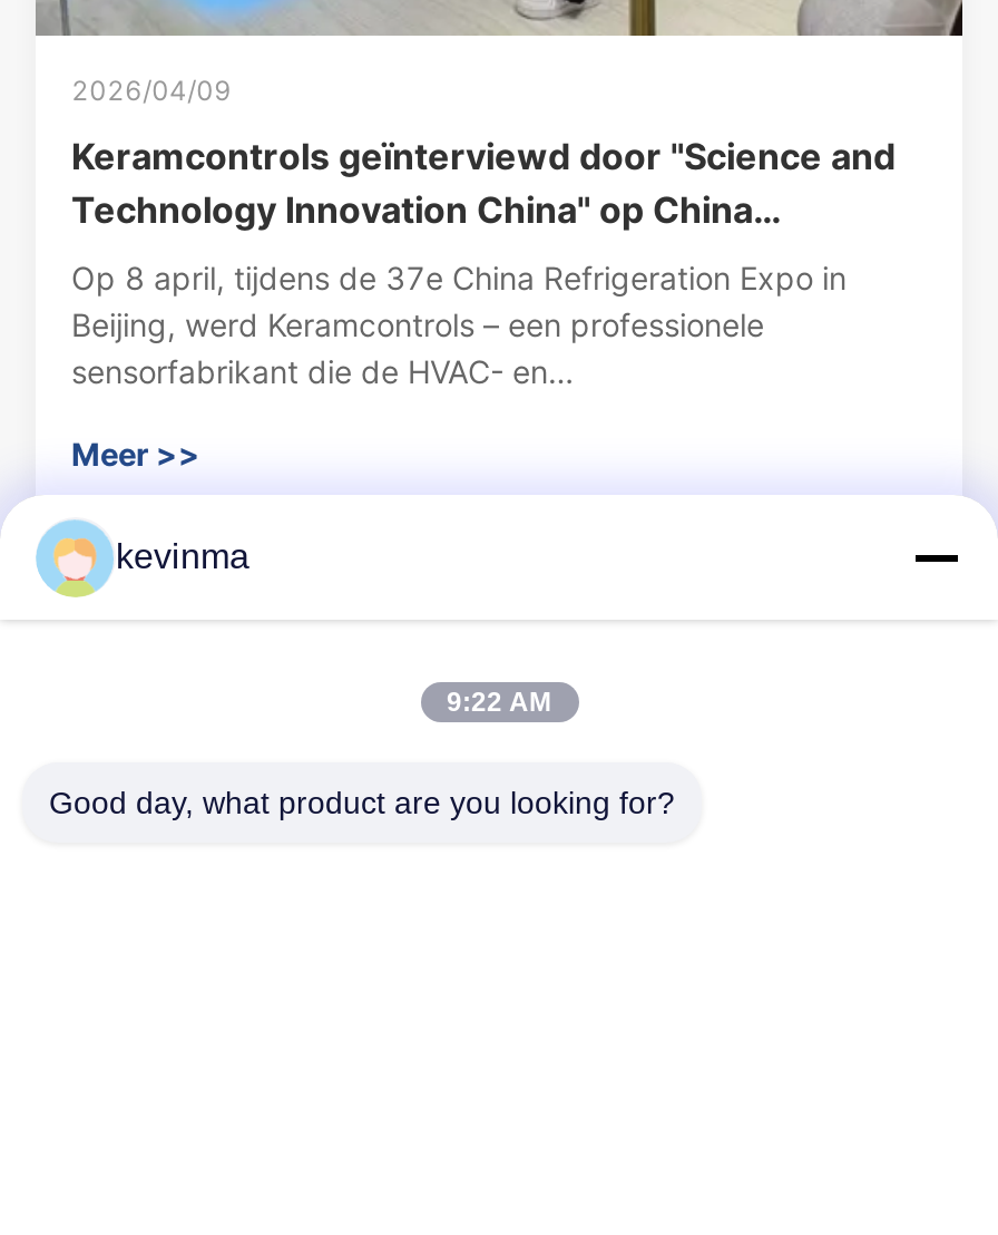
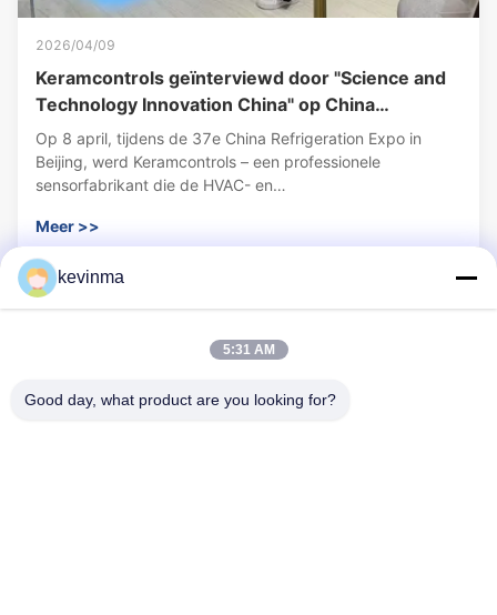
[447,687,551,718] 9:22 AM -> [222,342,275,357] 5:31 AM

